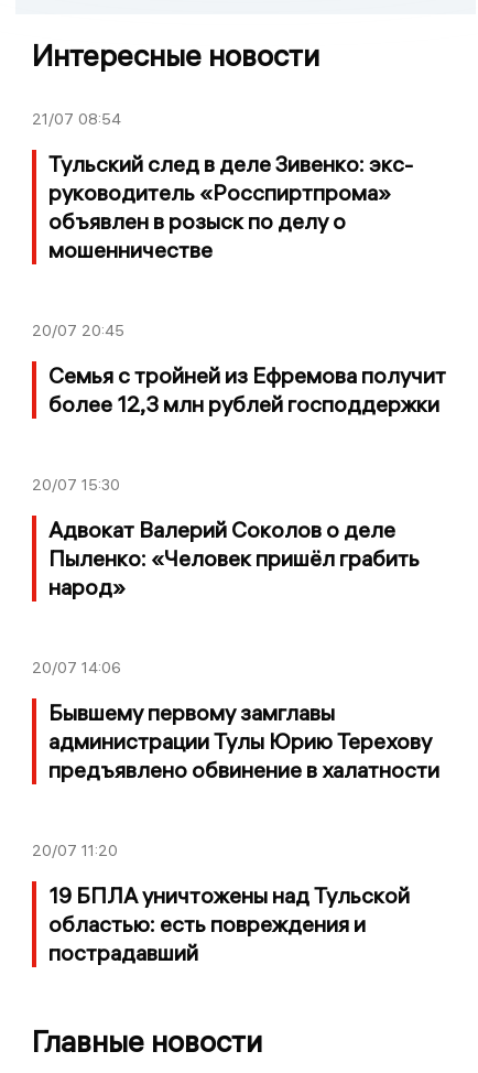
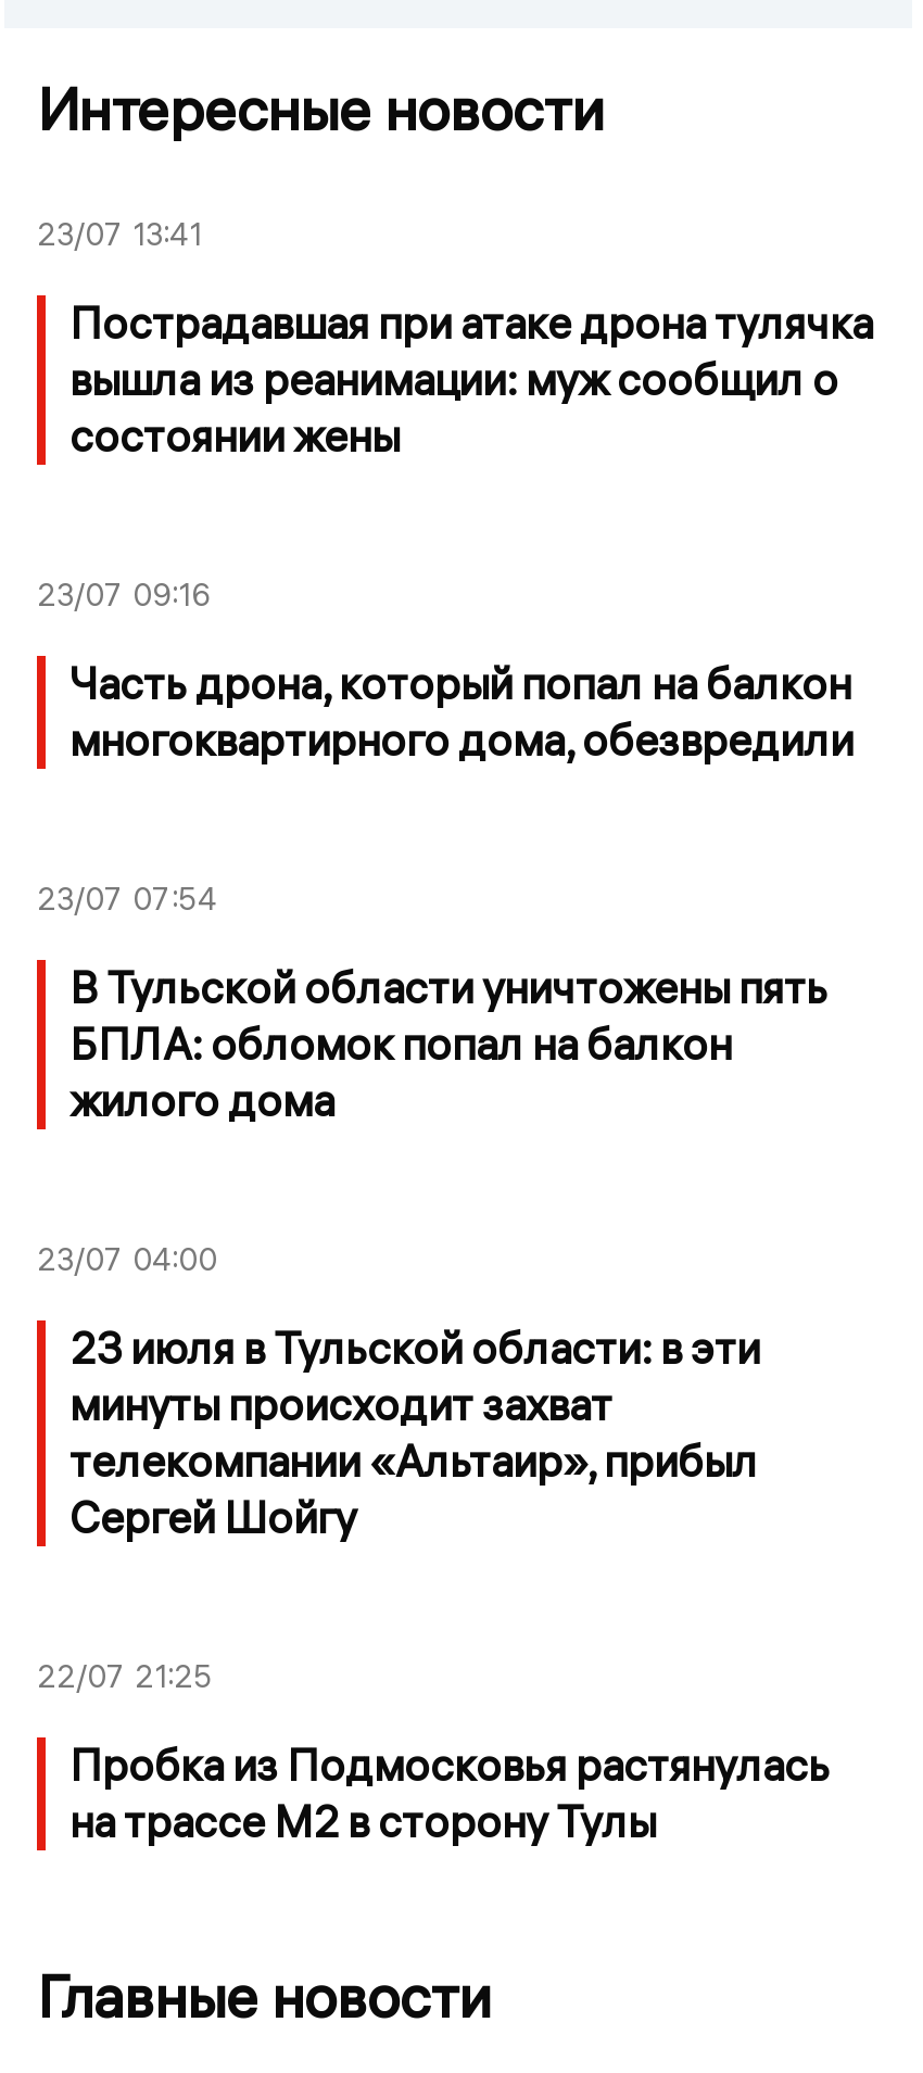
[32,110,121,129] 21/07 08:54 -> [37,216,202,255] 23/07 13:41
[48,150,413,264] Тульский след в деле Зивенко: экс- | руководитель «Росспиртпрома» | объявлен в розыск по делу о | мошенничестве -> [69,296,873,463] Пострадавшая при атаке дрона тулячка | вышла из реанимации: муж сообщил о | состоянии жены
[32,321,124,341] 20/07 20:45 -> [37,576,211,615] 23/07 09:16
[48,362,446,418] Семья с тройней из Ефремова получит | более 12,3 млн рублей господдержки -> [69,657,854,768] Часть дрона, который попал на балкон | многоквартирного дома, обезвредили
[32,475,120,495] 20/07 15:30 -> [37,880,217,920] 23/07 07:54
[48,516,420,601] Адвокат Валерий Соколов о деле | Пыленко: «Человек пришёл грабить | народ» -> [69,961,827,1128] В Тульской области уничтожены пять | БПЛА: обломок попал на балкон | жилого дома
[32,658,121,678] 20/07 14:06 -> [37,1241,217,1280] 23/07 04:00
[48,699,439,784] Бывшему первому замглавы | администрации Тулы Юрию Терехову | предъявлено обвинение в халатности -> [69,1321,760,1545] 23 июля в Тульской области: в эти | минуты происходит захват | телекомпании «Альтаир», прибыл | Сергей Шойгу
[32,841,118,861] 20/07 11:20 -> [37,1658,213,1697] 22/07 21:25
[48,882,410,967] 19 БПЛА уничтожены над Тульской | областью: есть повреждения и | пострадавший -> [69,1738,830,1849] Пробка из Подмосковья растянулась | на трассе М2 в сторону Тулы

